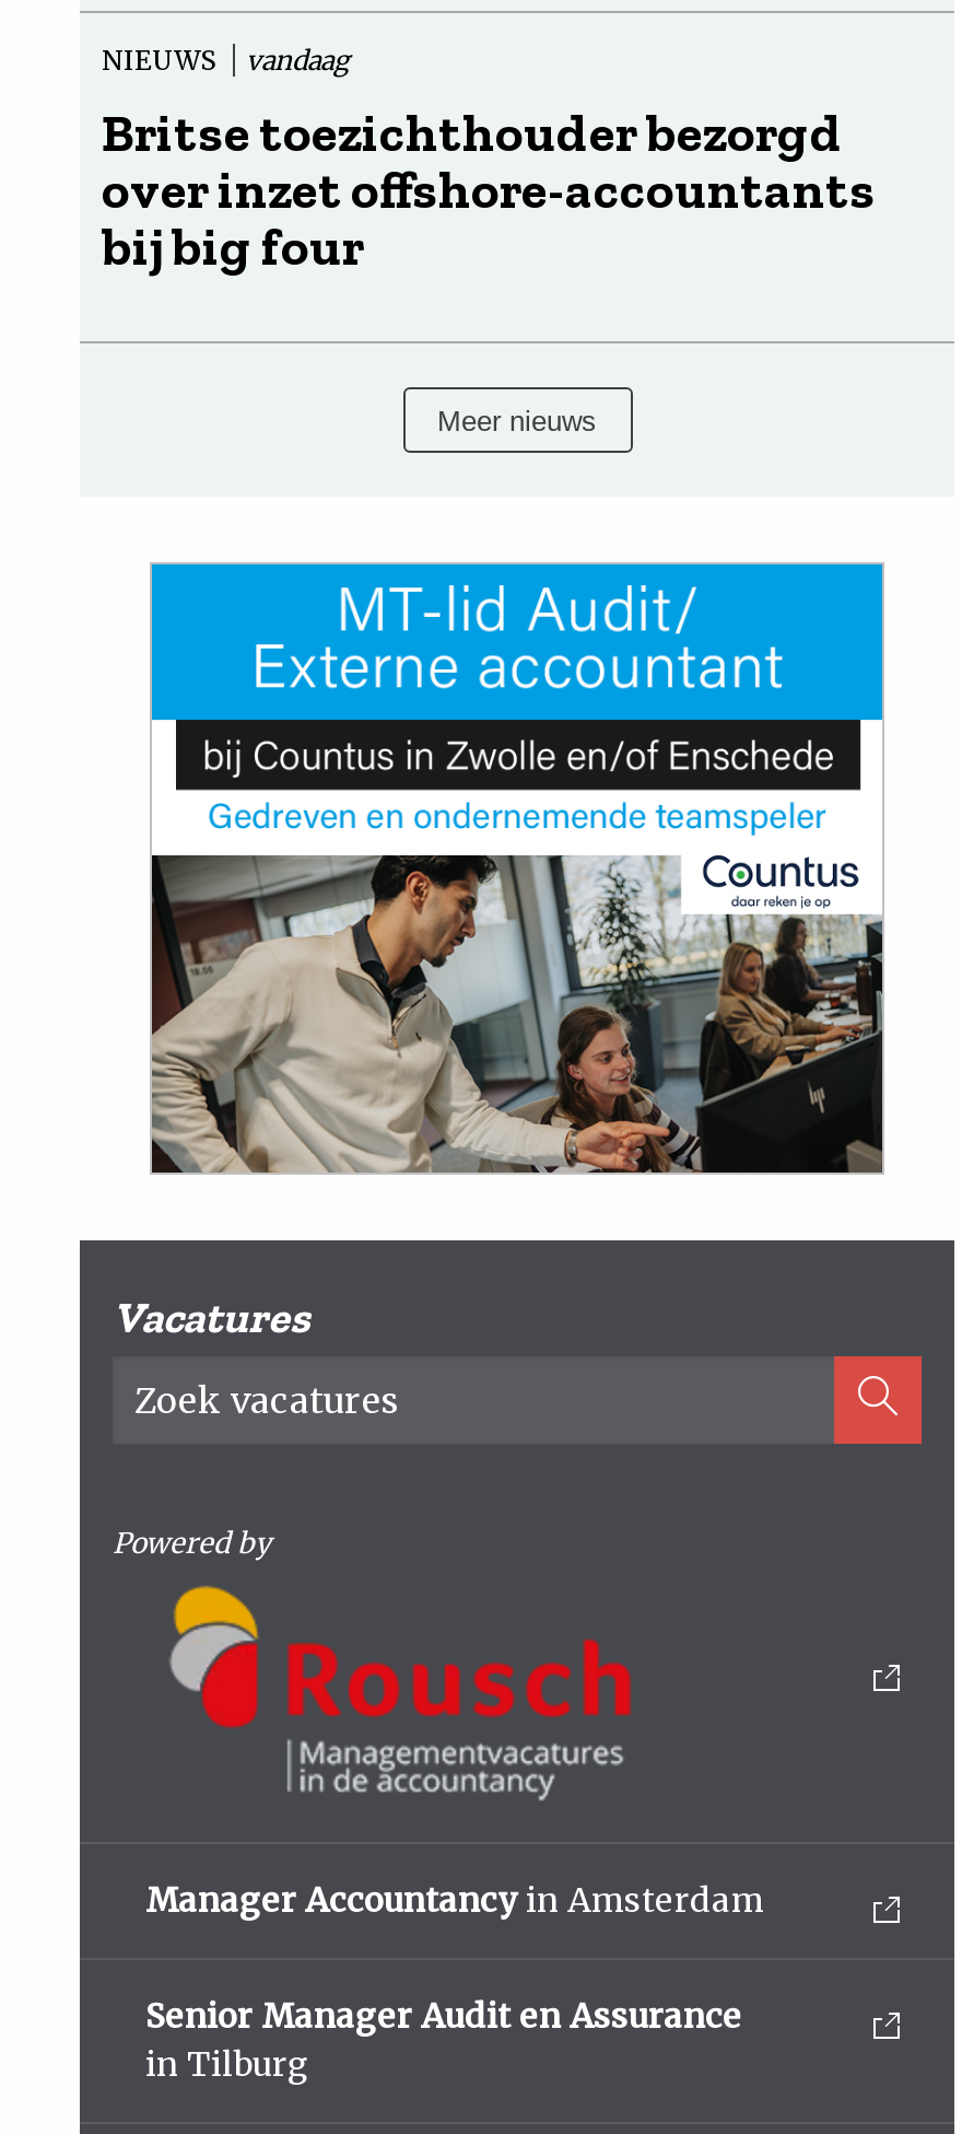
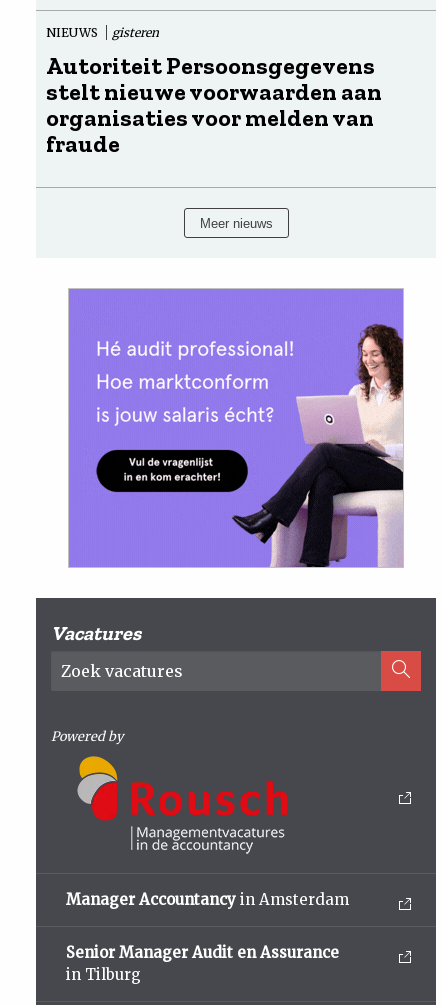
[102,43,876,277] vandaag | Britse toezichthouder bezorgd | over inzet offshore-accountants | bij big four -> [46,25,382,158] gisteren | Autoriteit Persoonsgegevens | stelt nieuwe voorwaarden aan | organisaties voor melden van | fraude
[150,562,884,1175] [image] -> [68,288,404,568] [image]

